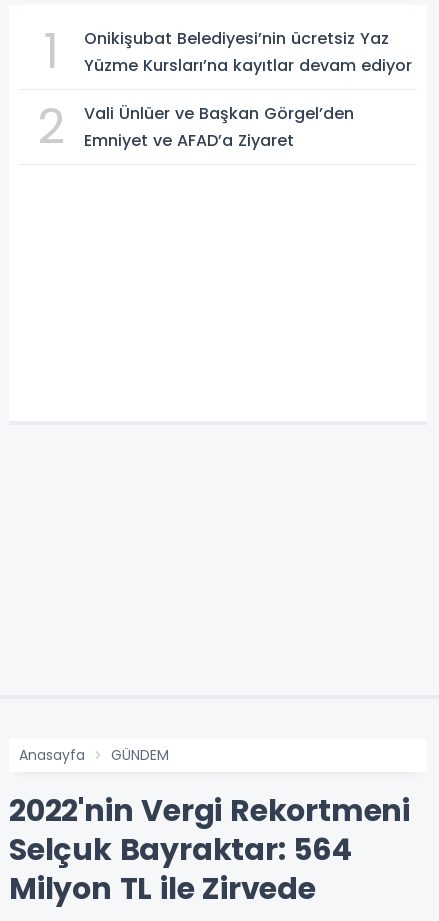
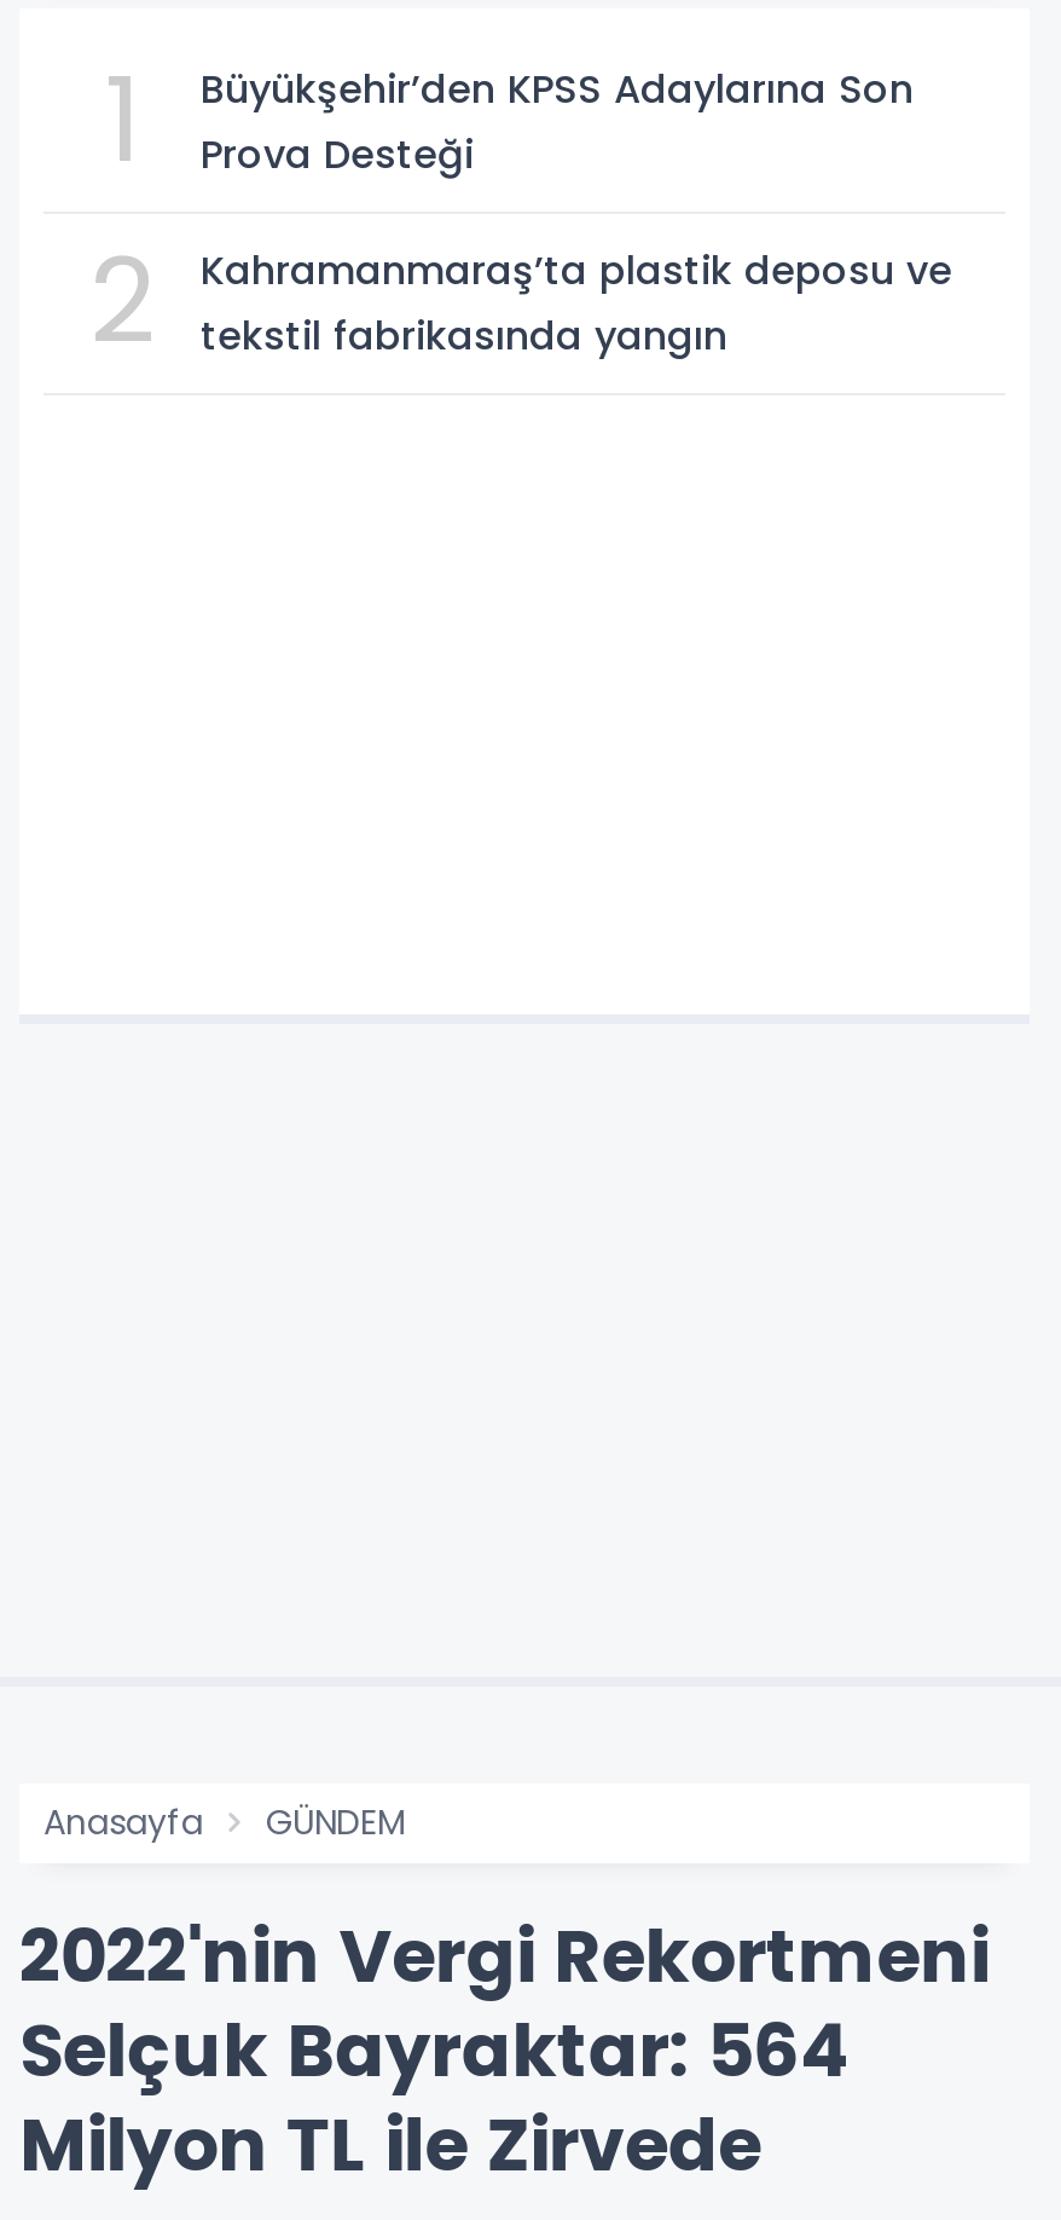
[84,27,412,77] Onikişubat Belediyesi’nin ücretsiz Yaz | Yüzme Kursları’na kayıtlar devam ediyor -> [201,62,914,183] Büyükşehir’den KPSS Adaylarına Son | Prova Desteği
[84,102,354,152] Vali Ünlüer ve Başkan Görgel’den | Emniyet ve AFAD’a Ziyaret -> [201,244,952,365] Kahramanmaraş’ta plastik deposu ve | tekstil fabrikasında yangın

